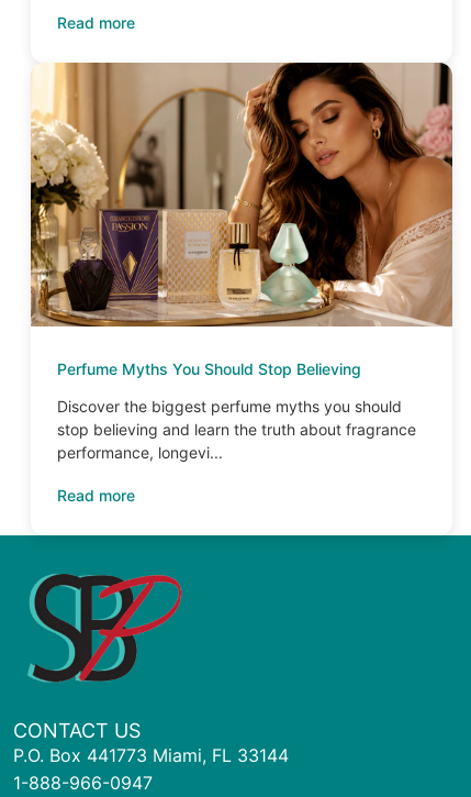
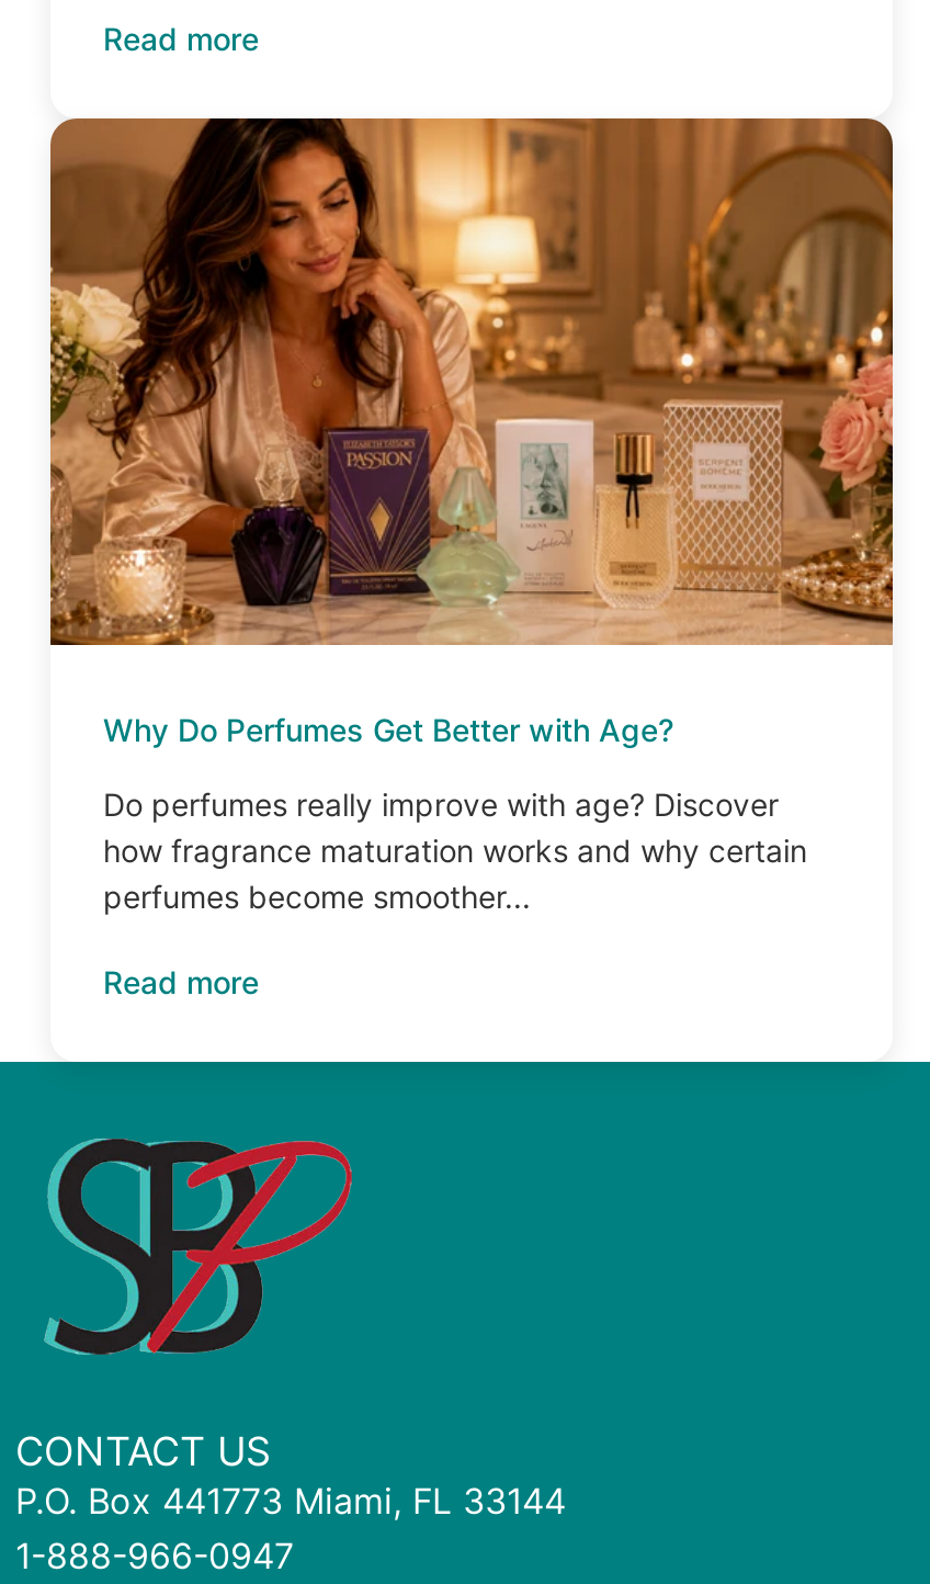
[30,62,452,378] [image] | Perfume Myths You Should Stop Believing -> [48,116,893,747] [image] | Why Do Perfumes Get Better with Age?
[57,396,416,461] Discover the biggest perfume myths you should | stop believing and learn the truth about fragrance | performance, longevi... -> [103,784,807,914] Do perfumes really improve with age? Discover | how fragrance maturation works and why certain | perfumes become smoother...

